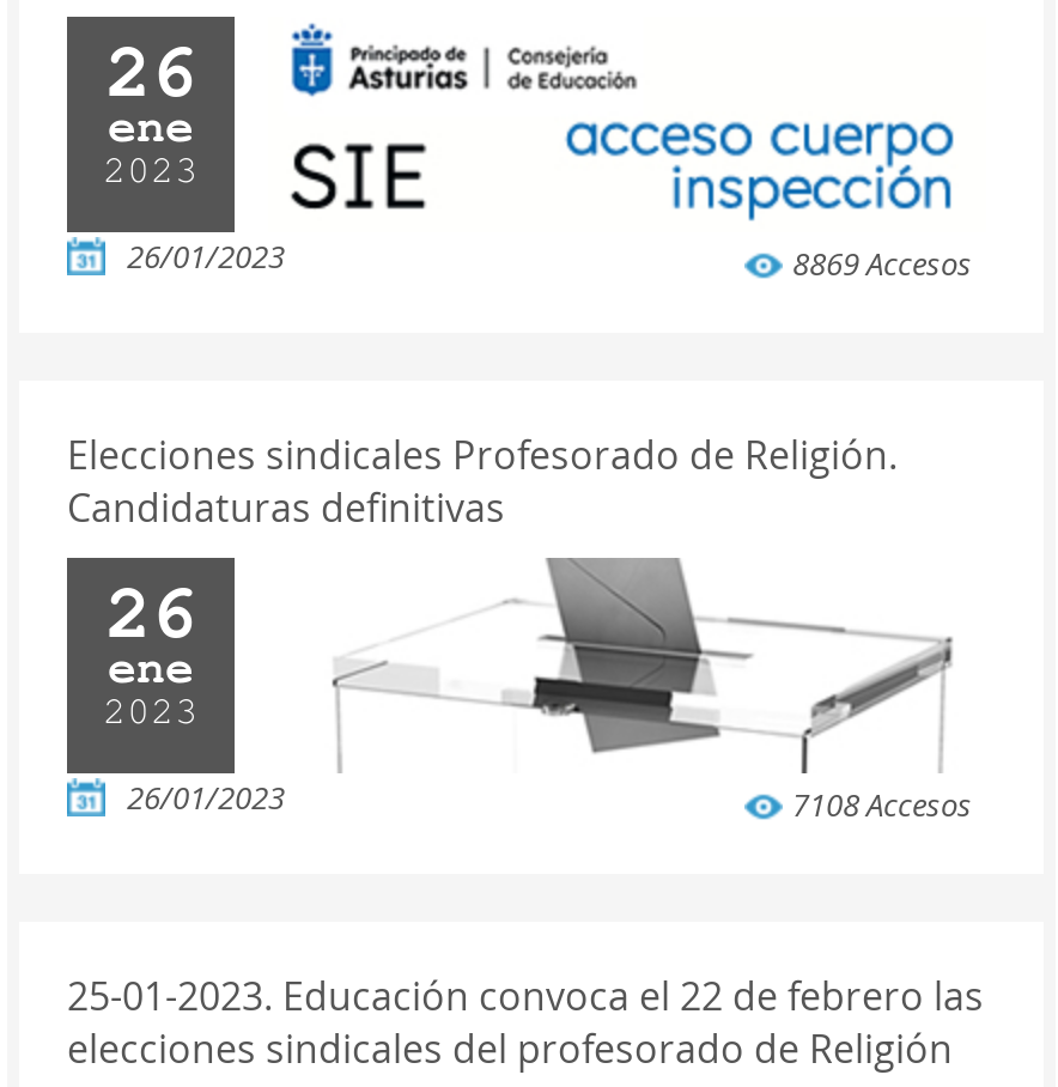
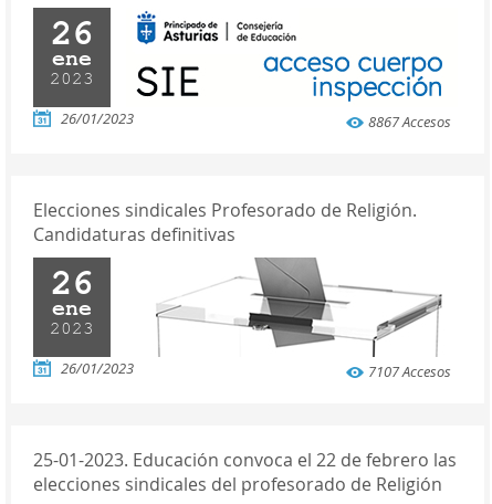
[792,244,972,285] 8869 Accesos -> [368,113,451,132] 8867 Accesos
[792,785,972,826] 7108 Accesos -> [368,363,451,381] 7107 Accesos

